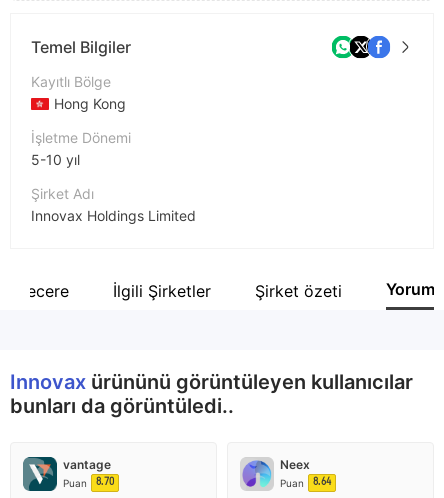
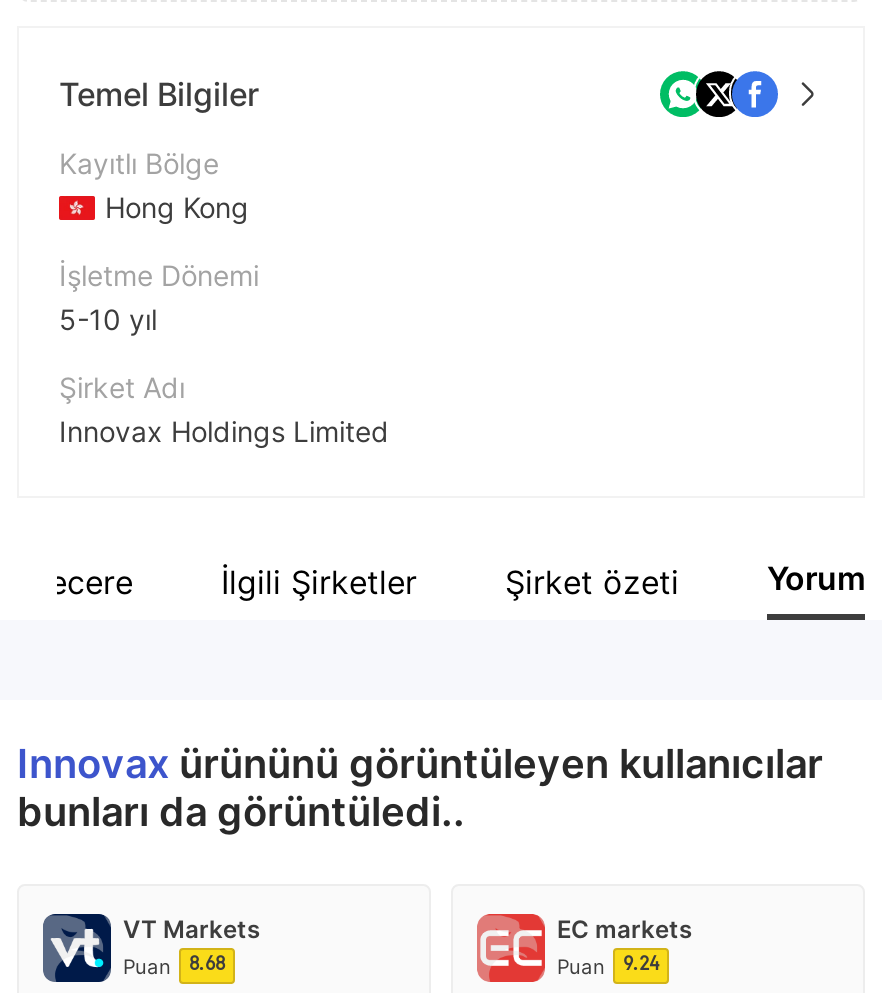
[24,457,111,491] [image] | vantage -> [47,914,261,982] [image] | VT Markets
[241,457,310,491] [image] | Neex -> [477,912,693,984] [image] | EC markets
[63,475,114,489] Puan 8.70 -> [123,950,225,978] Puan 8.68
[280,475,331,489] Puan 8.64 -> [557,950,659,978] Puan 9.24

